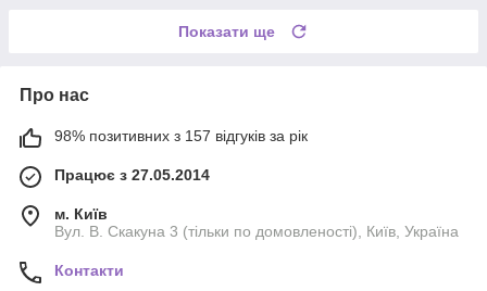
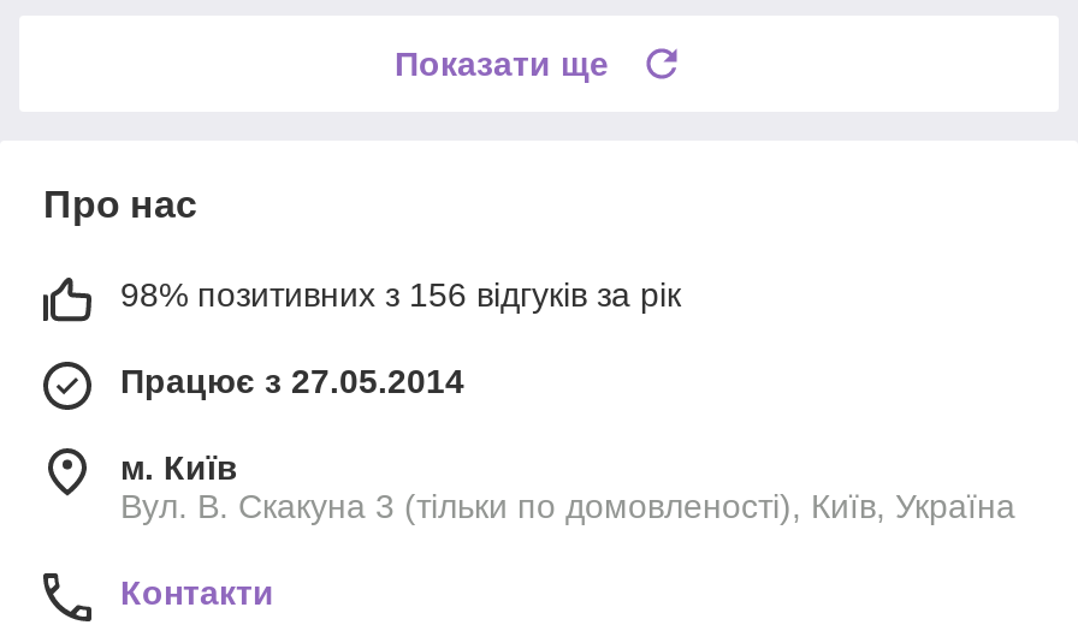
[54,128,308,145] 98% позитивних з 157 відгуків за рік -> [120,276,681,315] 98% позитивних з 156 відгуків за рік

